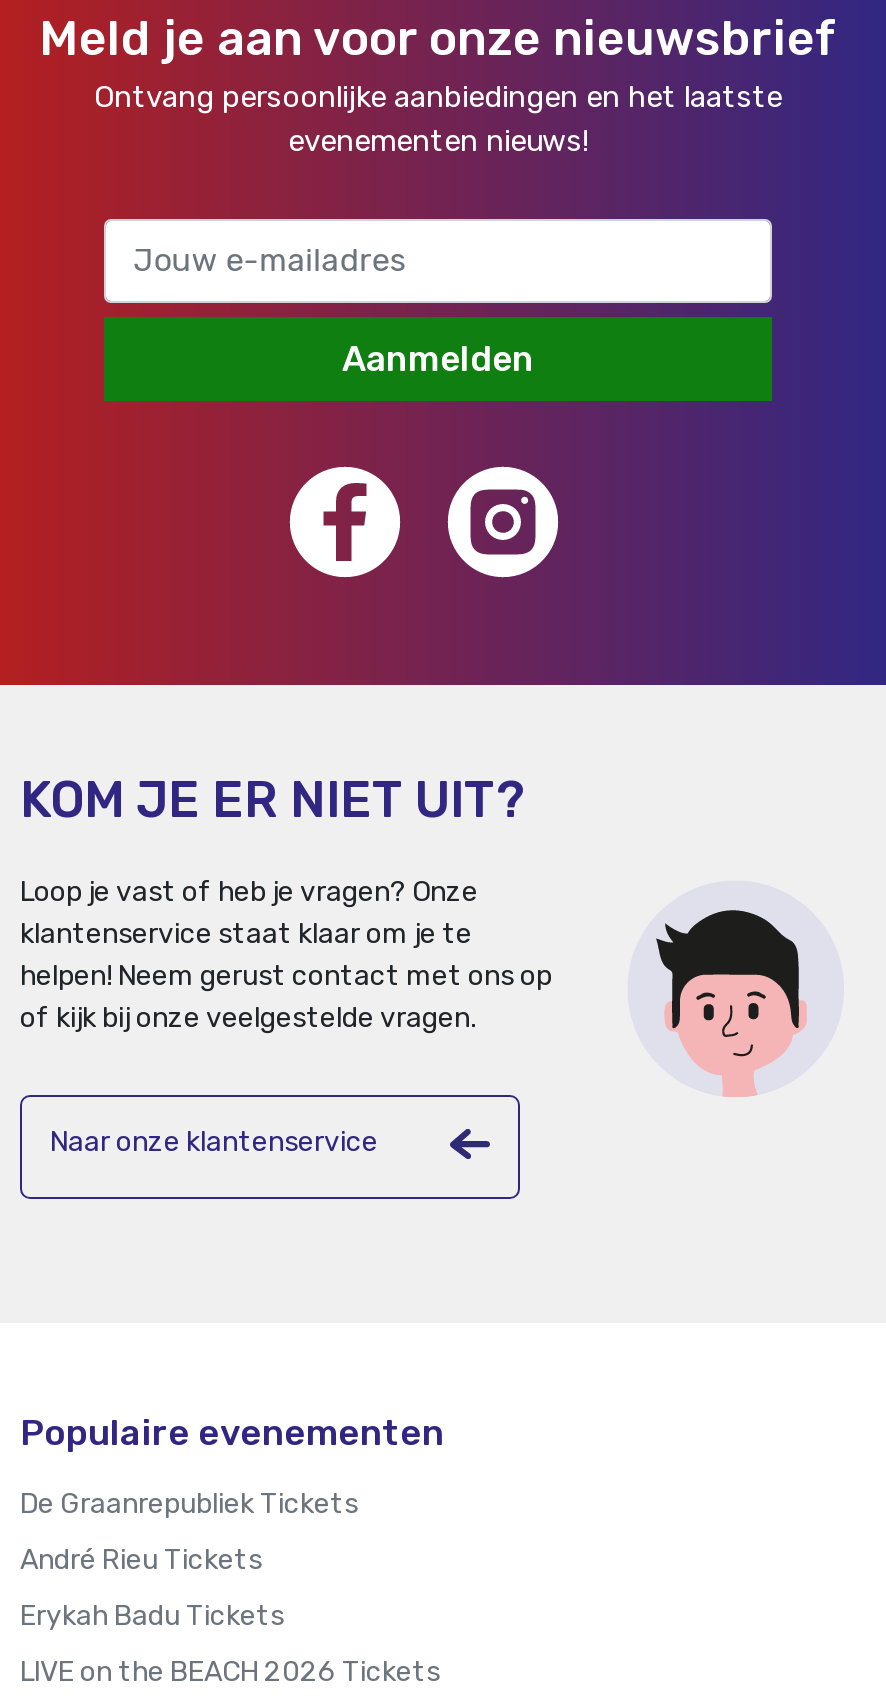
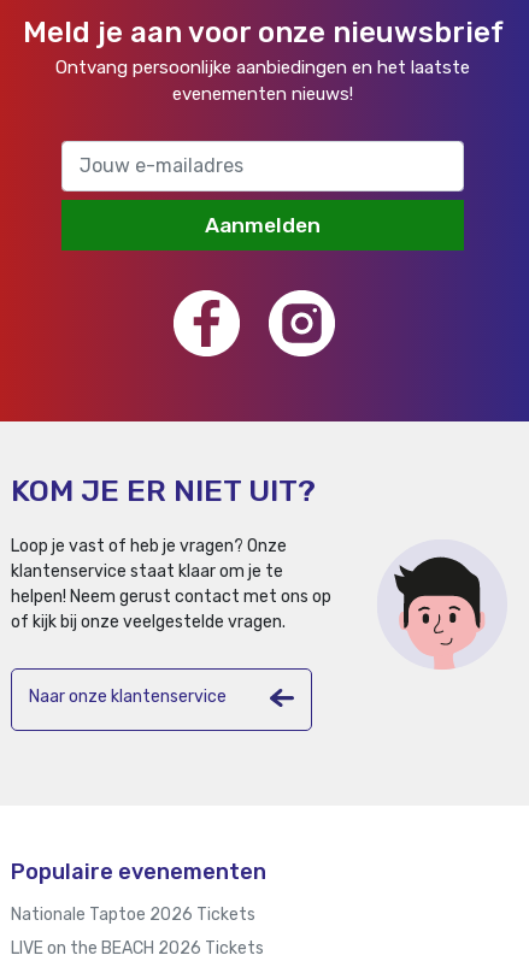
[20,1487,358,1633] De Graanrepubliek Tickets | André Rieu Tickets | Erykah Badu Tickets -> [11,904,255,925] Nationale Taptoe 2026 Tickets

